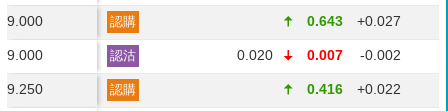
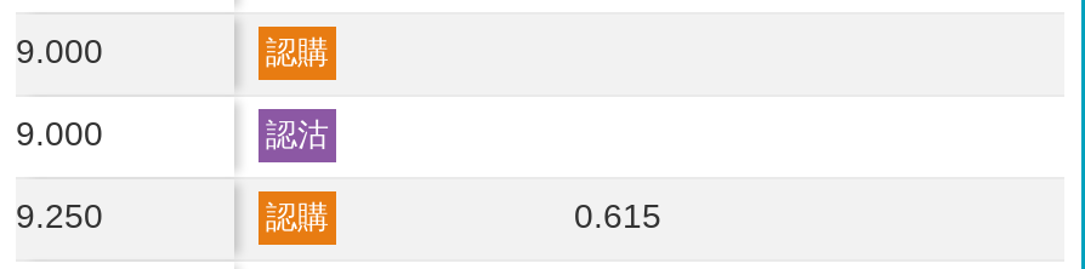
[307,13,401,29] 0.643 | +0.027 -> none
[237,47,401,63] 0.020 | 0.007 | -0.002 -> none
[307,81,401,97] 0.416 | +0.022 -> [574,196,661,235] 0.615

